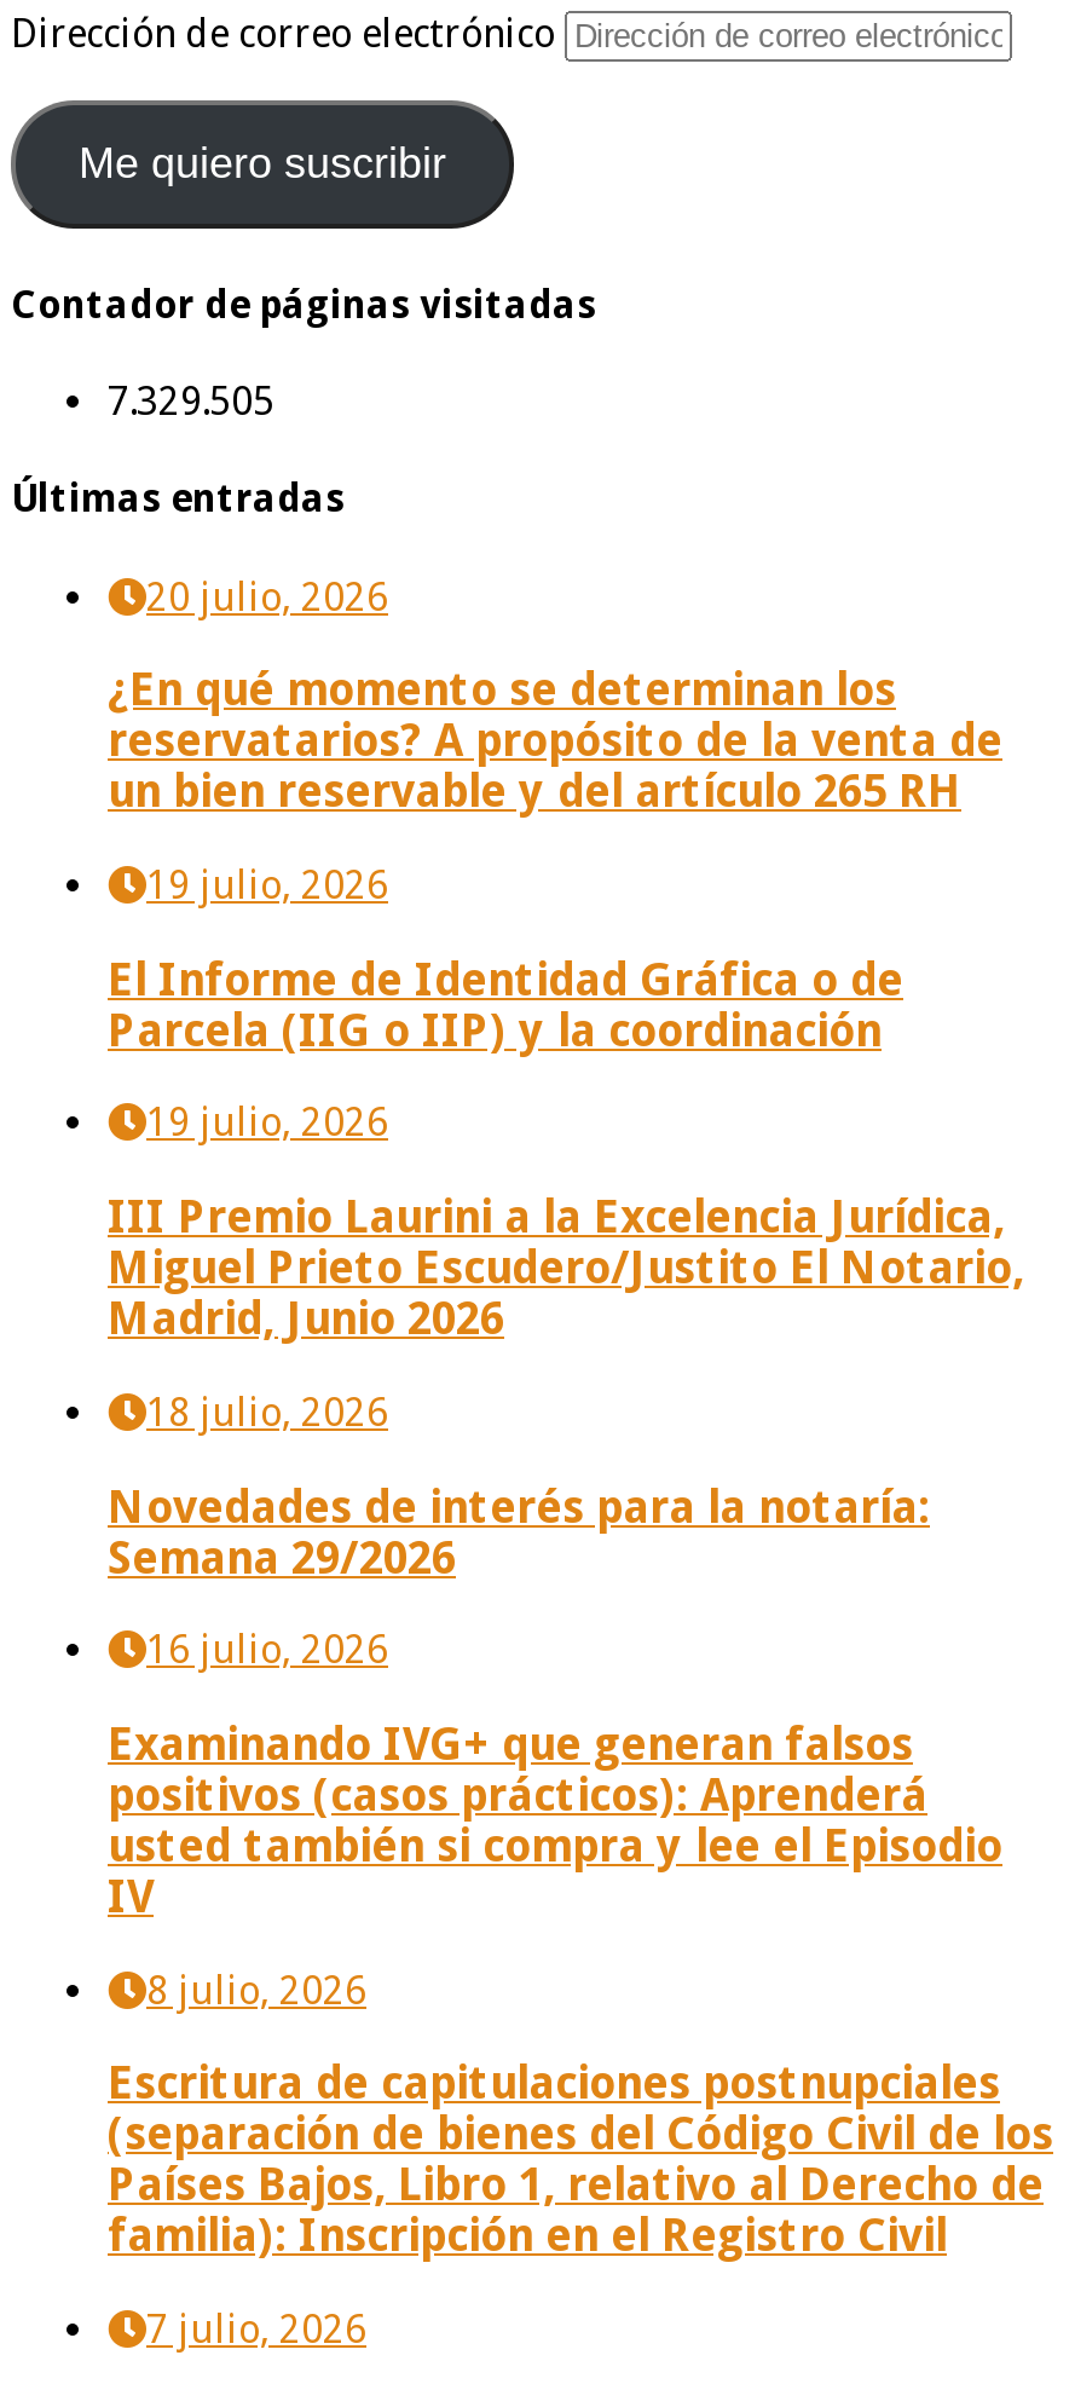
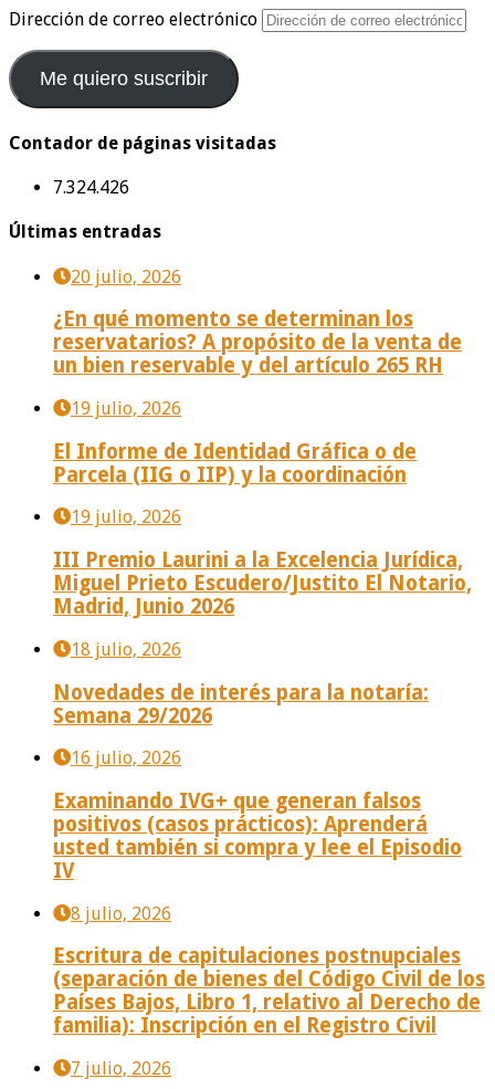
[108,379,274,425] 7.329.505 -> [53,177,129,198] 7.324.426

